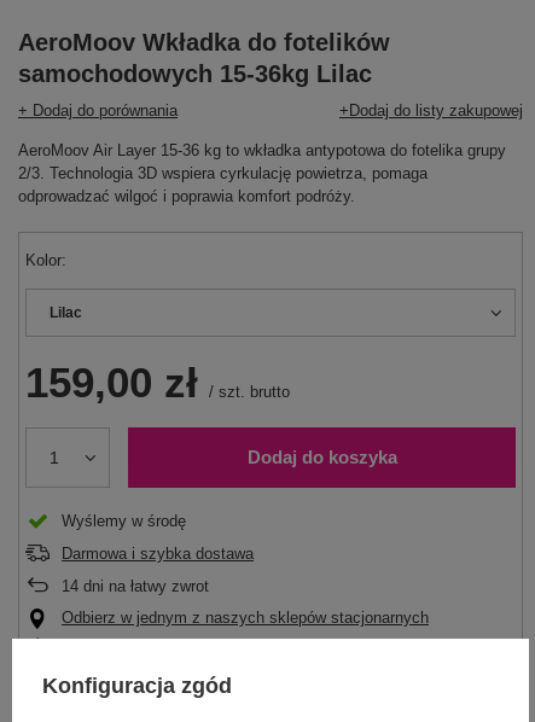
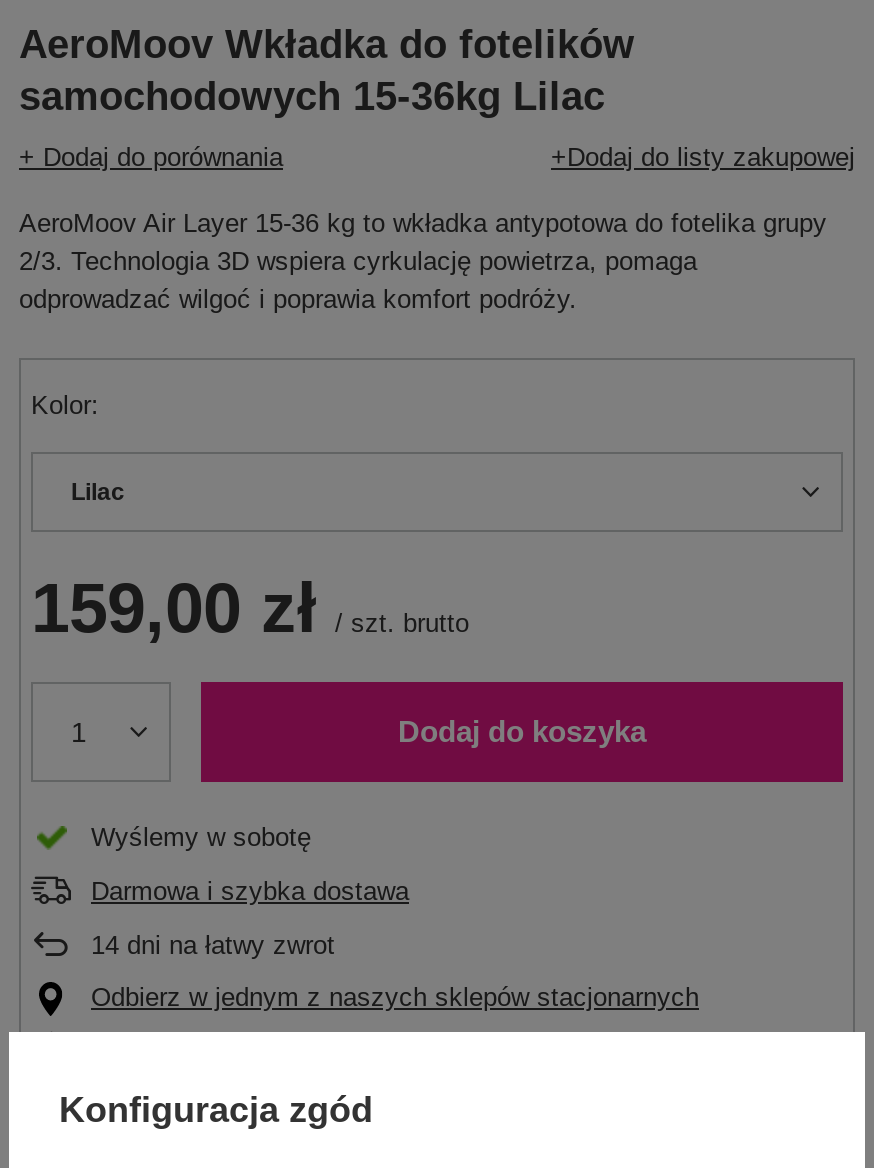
[62,512,186,530] Wyślemy w środę -> [91,822,311,852] Wyślemy w sobotę

